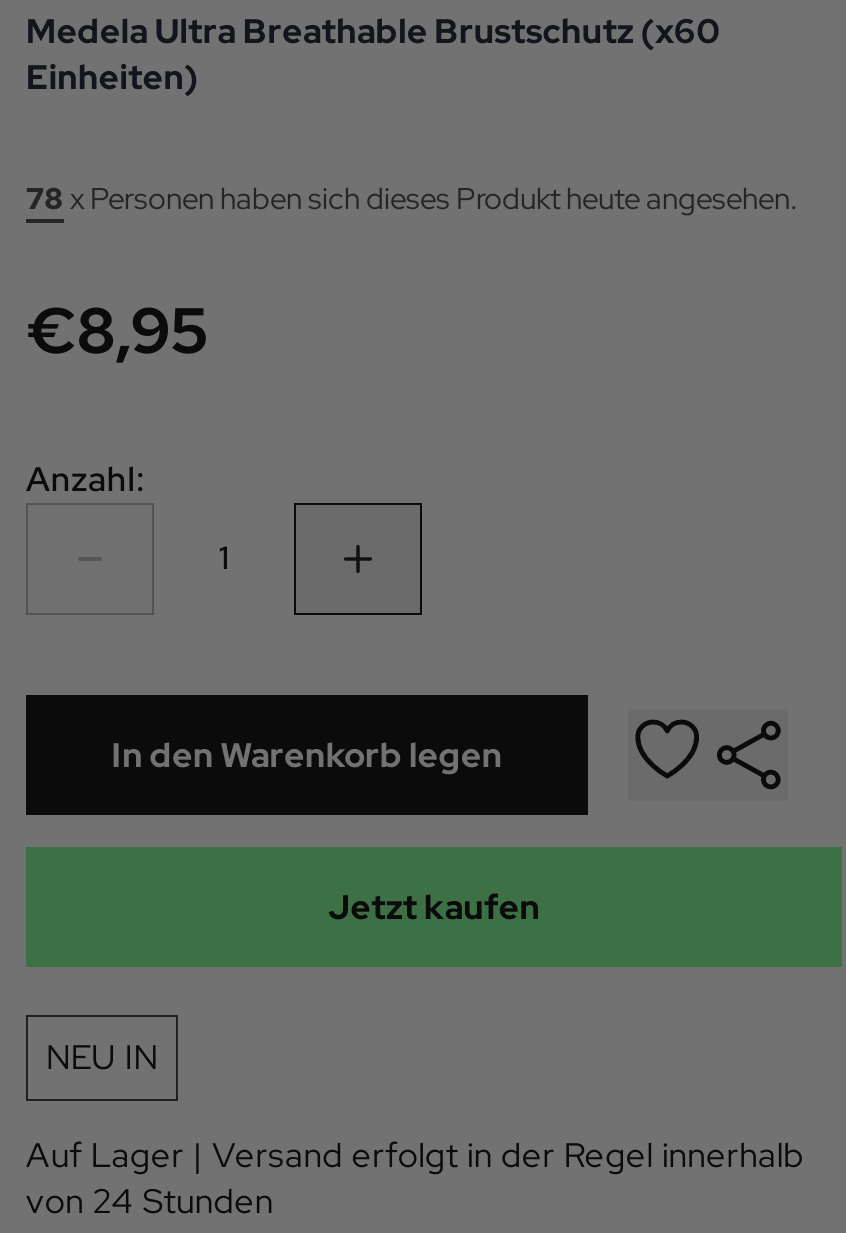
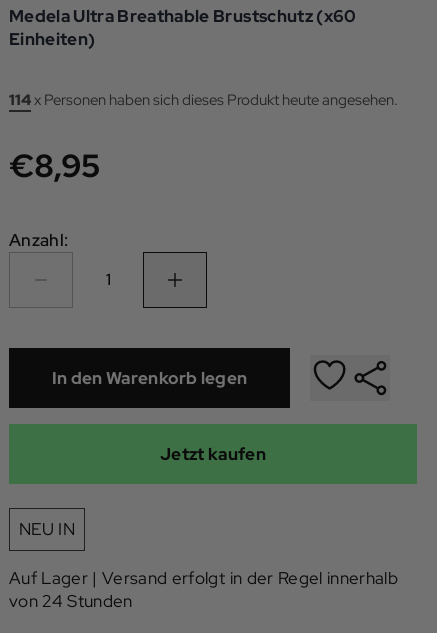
[26,180,798,220] 78 x Personen haben sich dieses Produkt heute angesehen. -> [9,90,398,110] 114 x Personen haben sich dieses Produkt heute angesehen.

